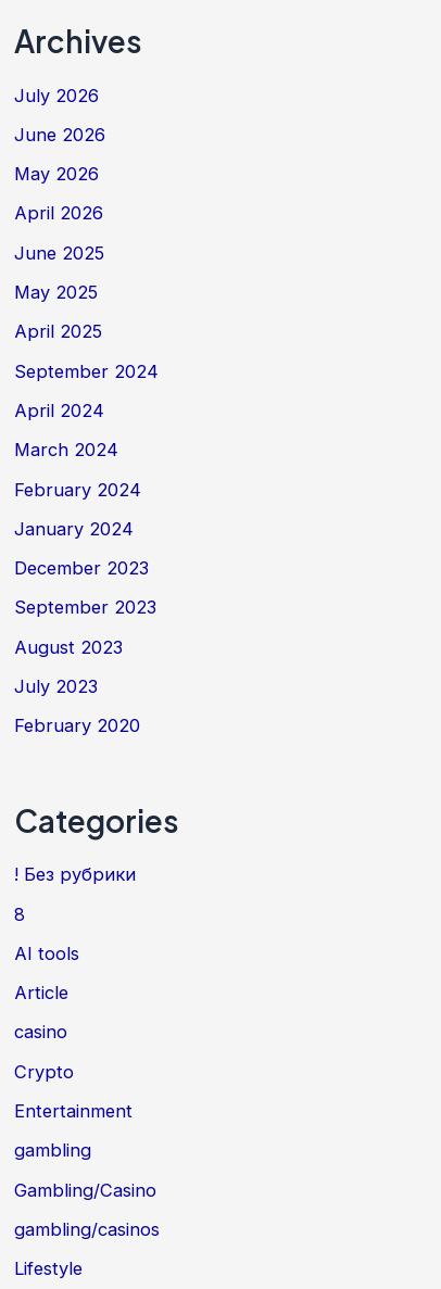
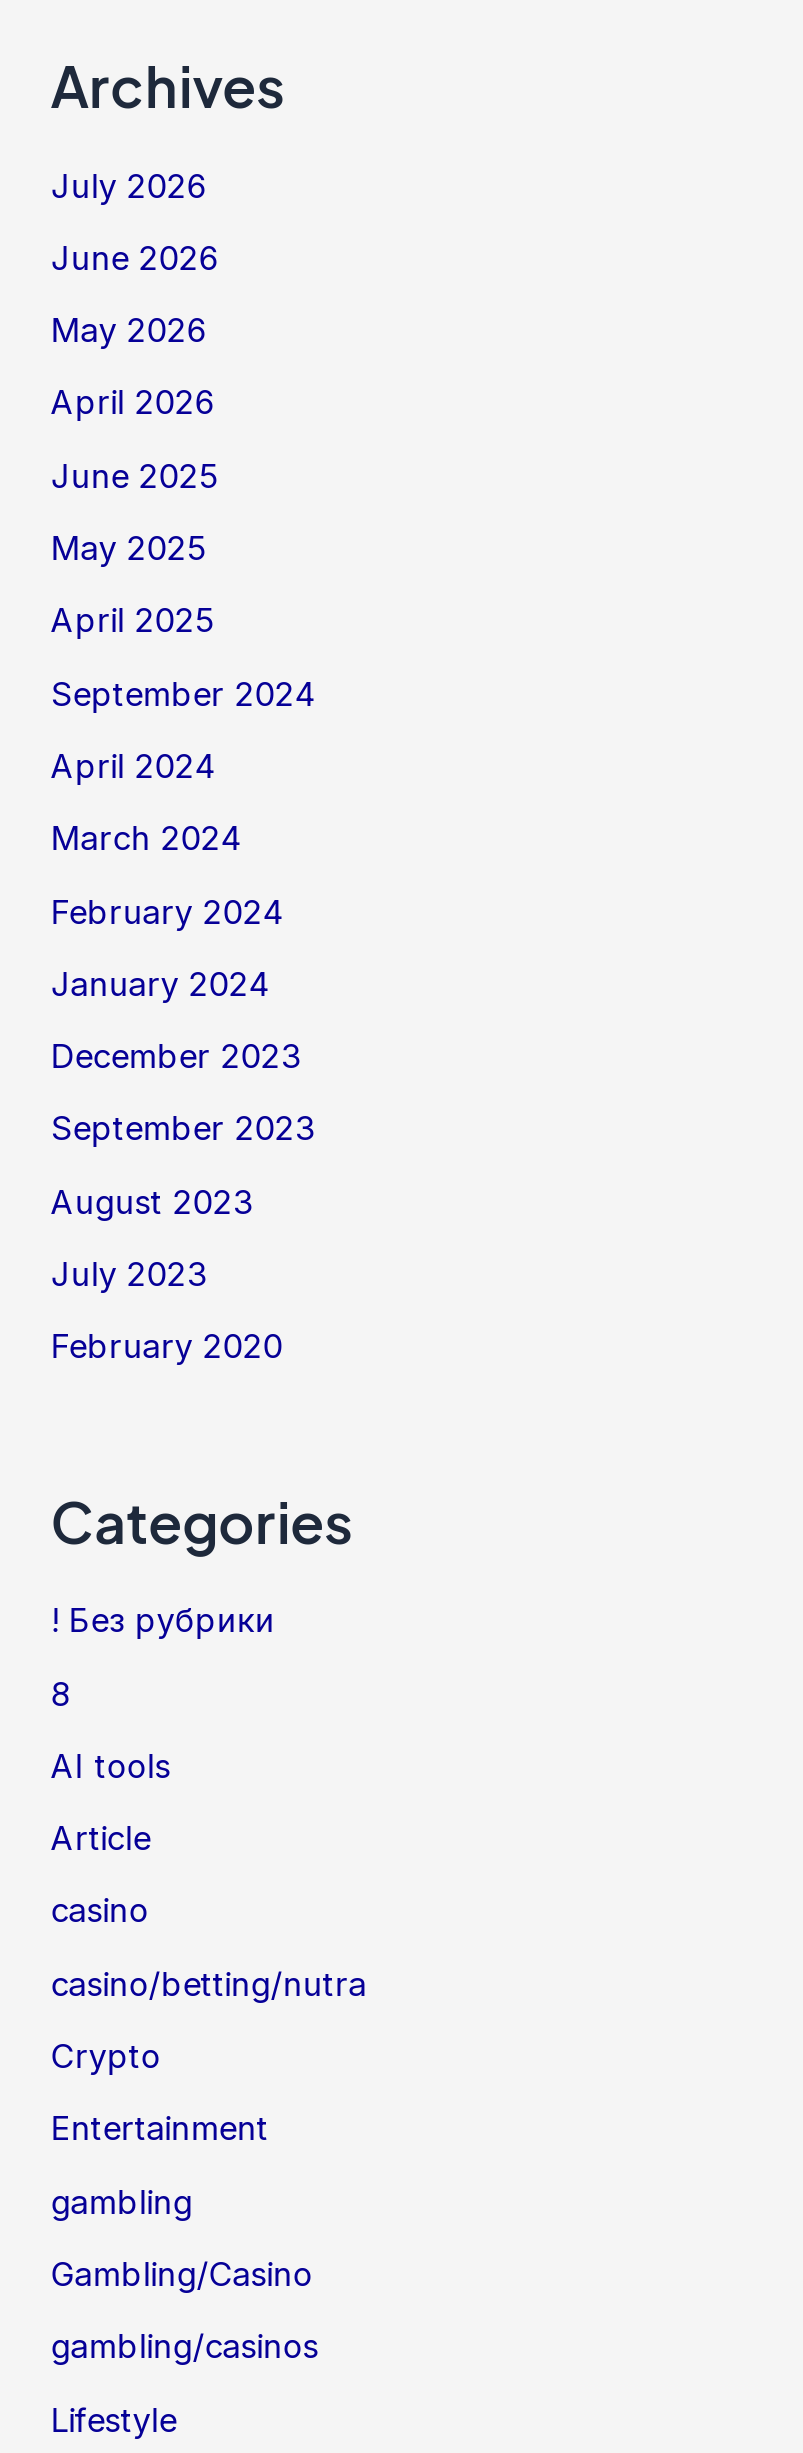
none -> [51,1964,367,2004] casino/betting/nutra

